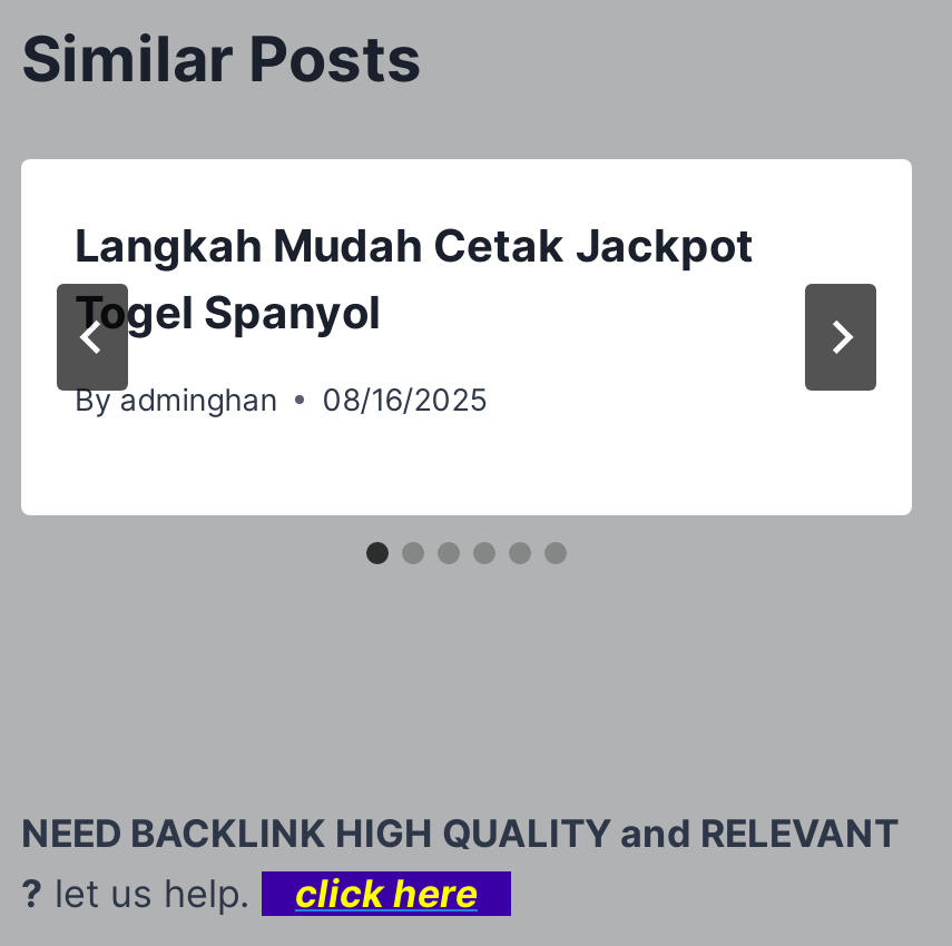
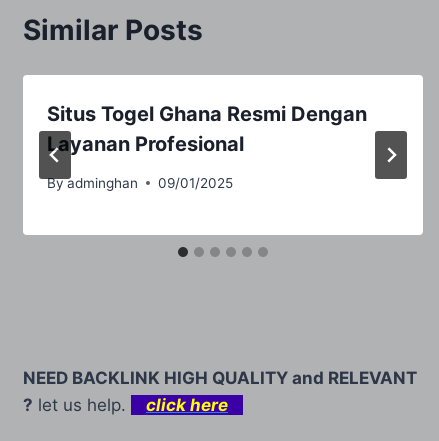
[75,220,754,340] Langkah Mudah Cetak Jackpot | Togel Spanyol -> [47,102,367,156] Situs Togel Ghana Resmi Dengan | Layanan Profesional
[75,381,487,417] By adminghan 08/16/2025 -> [47,175,233,191] By adminghan 09/01/2025

